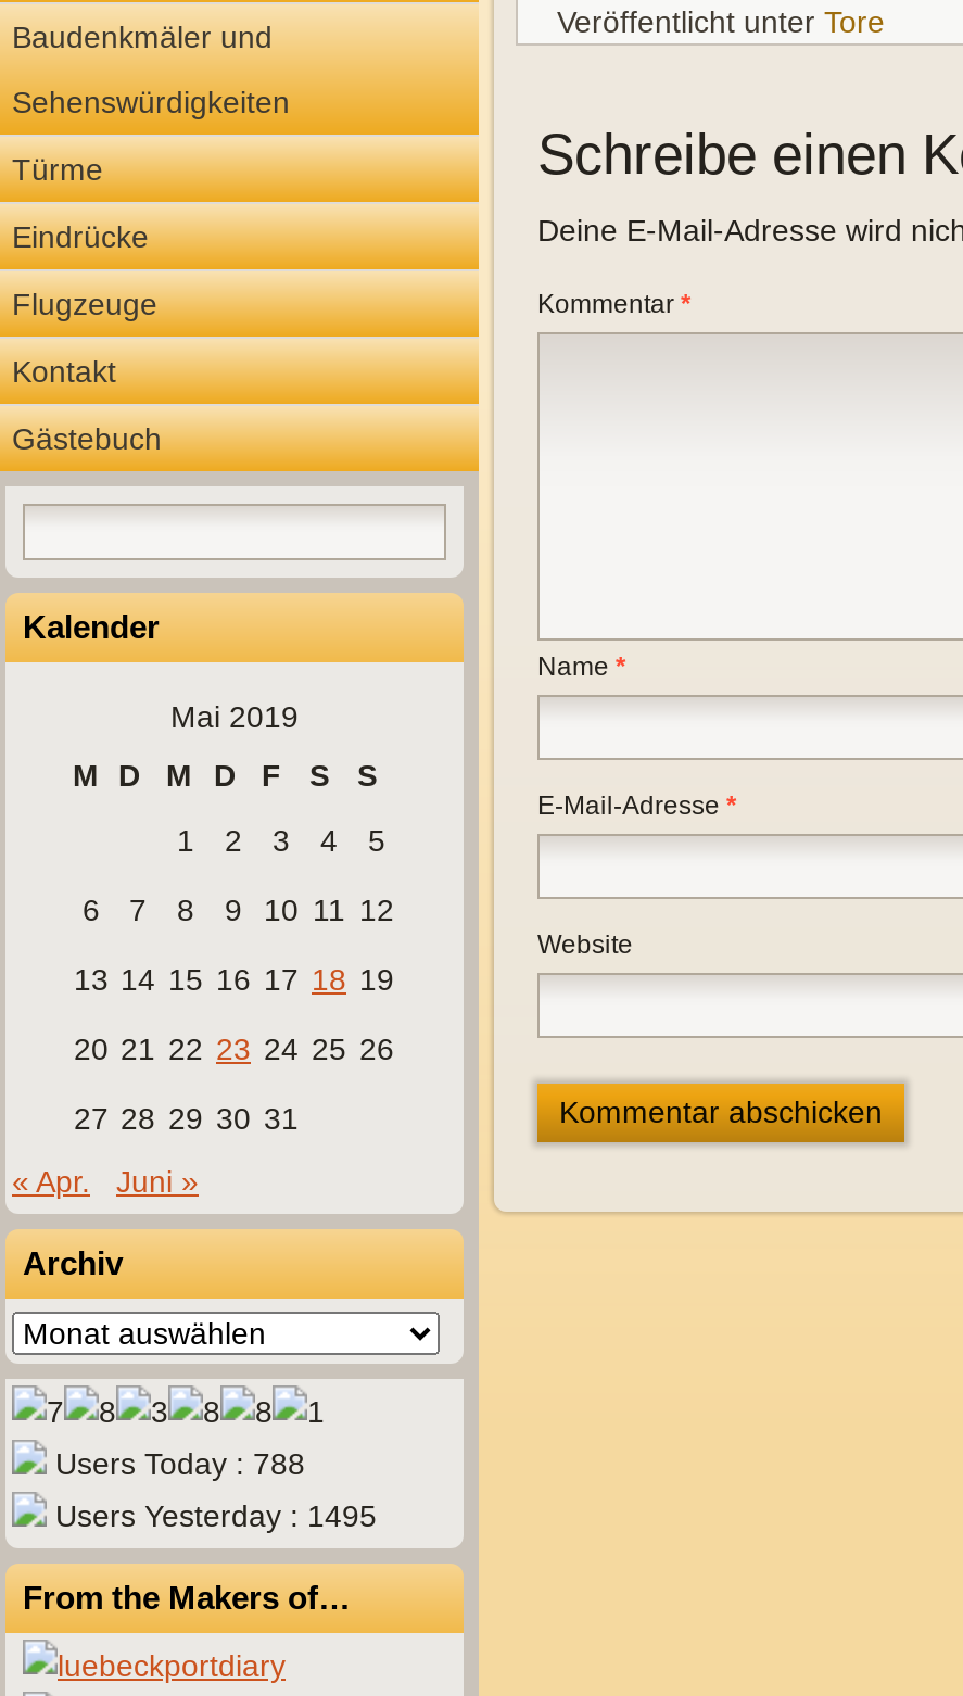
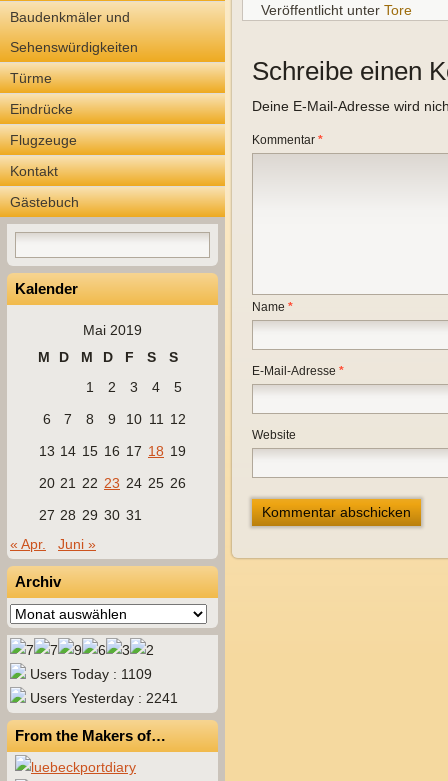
[47,1446,305,1481] Users Today : 788 -> [26,666,152,682] Users Today : 1109
[47,1498,377,1533] Users Yesterday : 1495 -> [26,690,178,706] Users Yesterday : 2241

